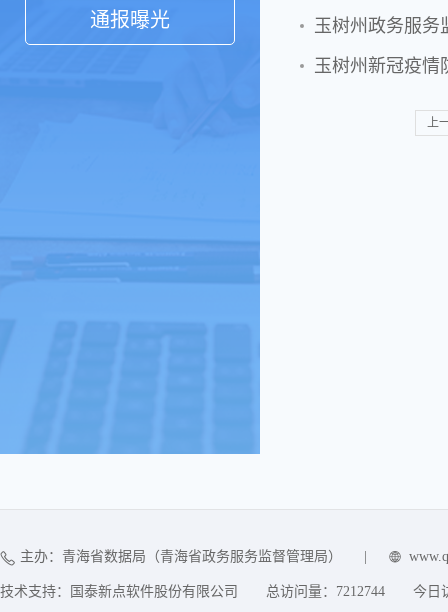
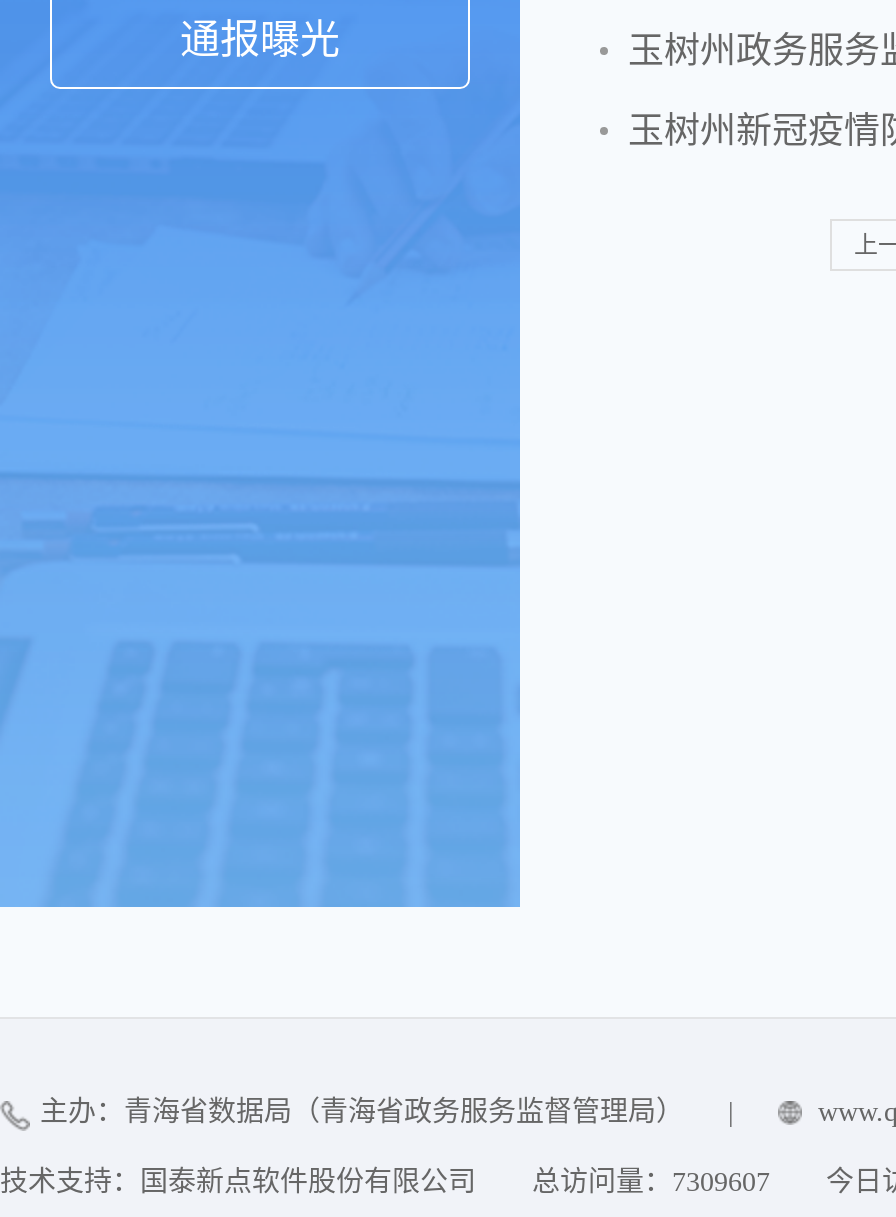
[266,584,385,599] 总访问量：7212744 -> [532,1167,770,1197] 总访问量：7309607

